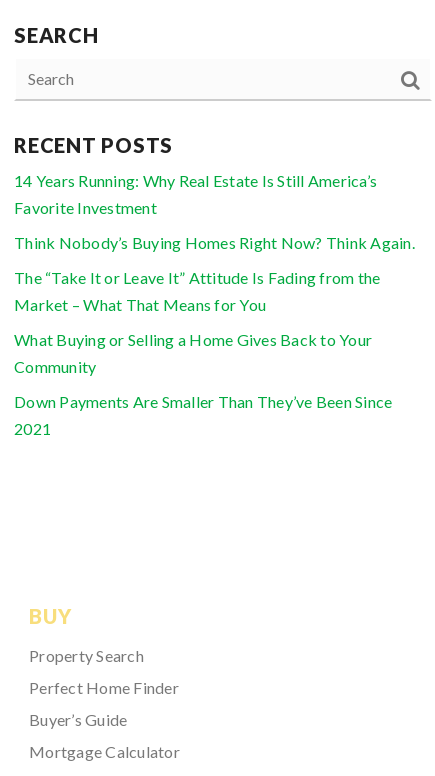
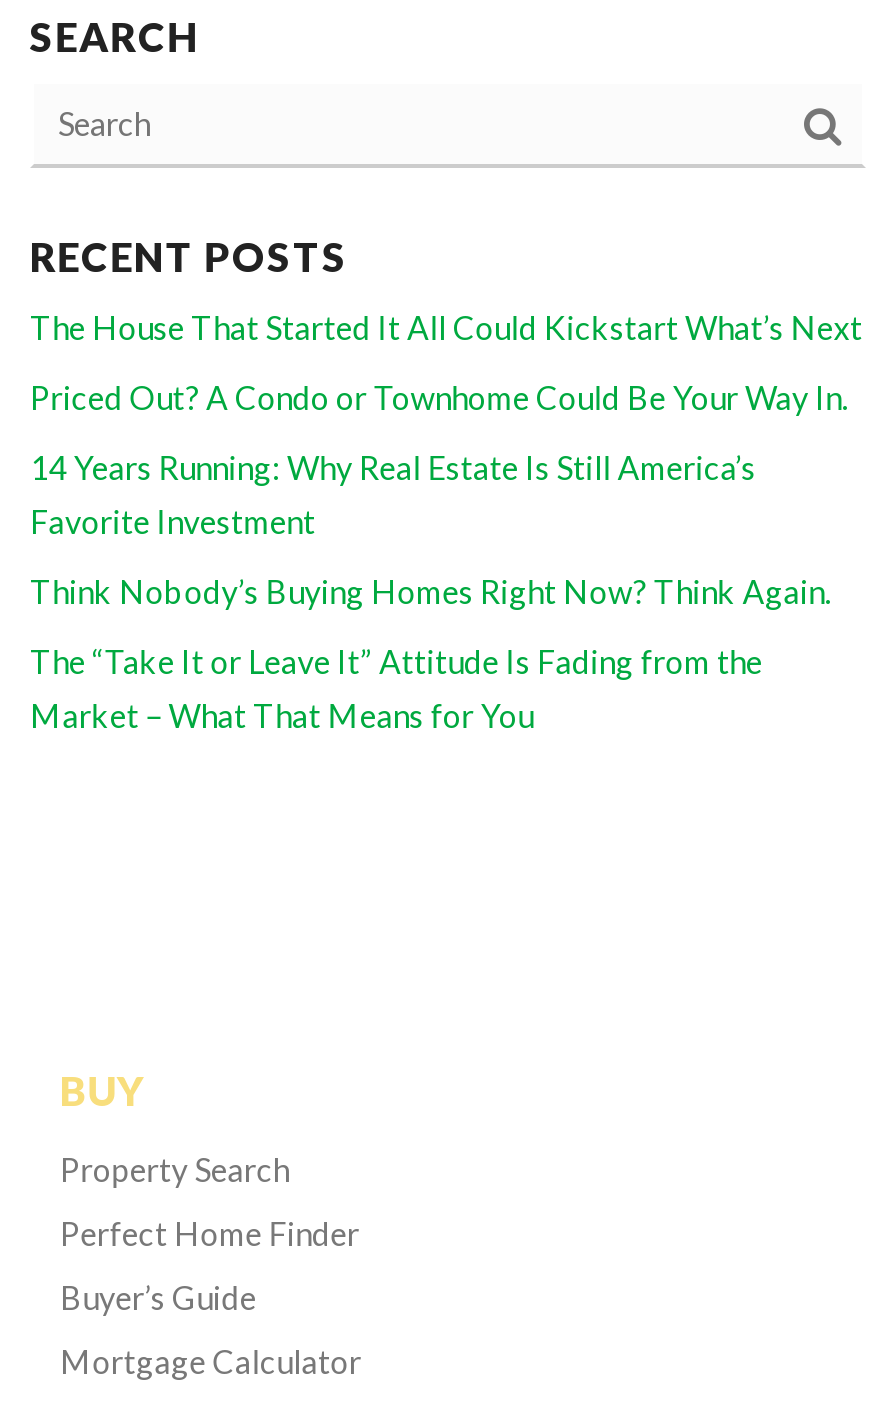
none -> [30,307,862,415] The House That Started It All Could Kickstart What’s Next | Priced Out? A Condo or Townhome Could Be Your Way In.
moved [14,171,415,314] -> [30,447,832,733]: 14 Years Running: Why Real Estate Is Still America’s | Favorite Investment | Think Nobody’s Buying Homes Right Now? Think Again. | The “Take It or Leave It” Attitude Is Fading from the | Market – What That Means for You
[14,330,392,438] What Buying or Selling a Home Gives Back to Your | Community | Down Payments Are Smaller Than They’ve Been Since | 2021 -> none

